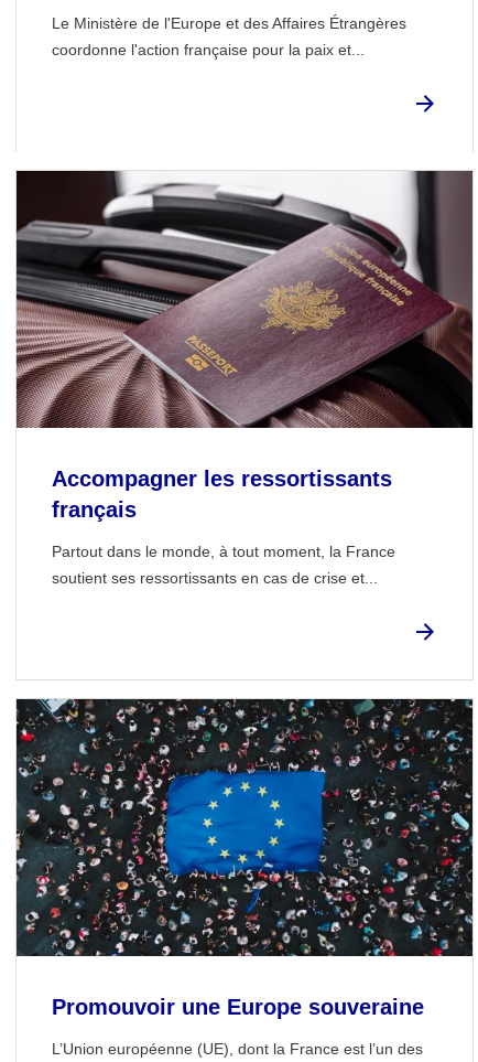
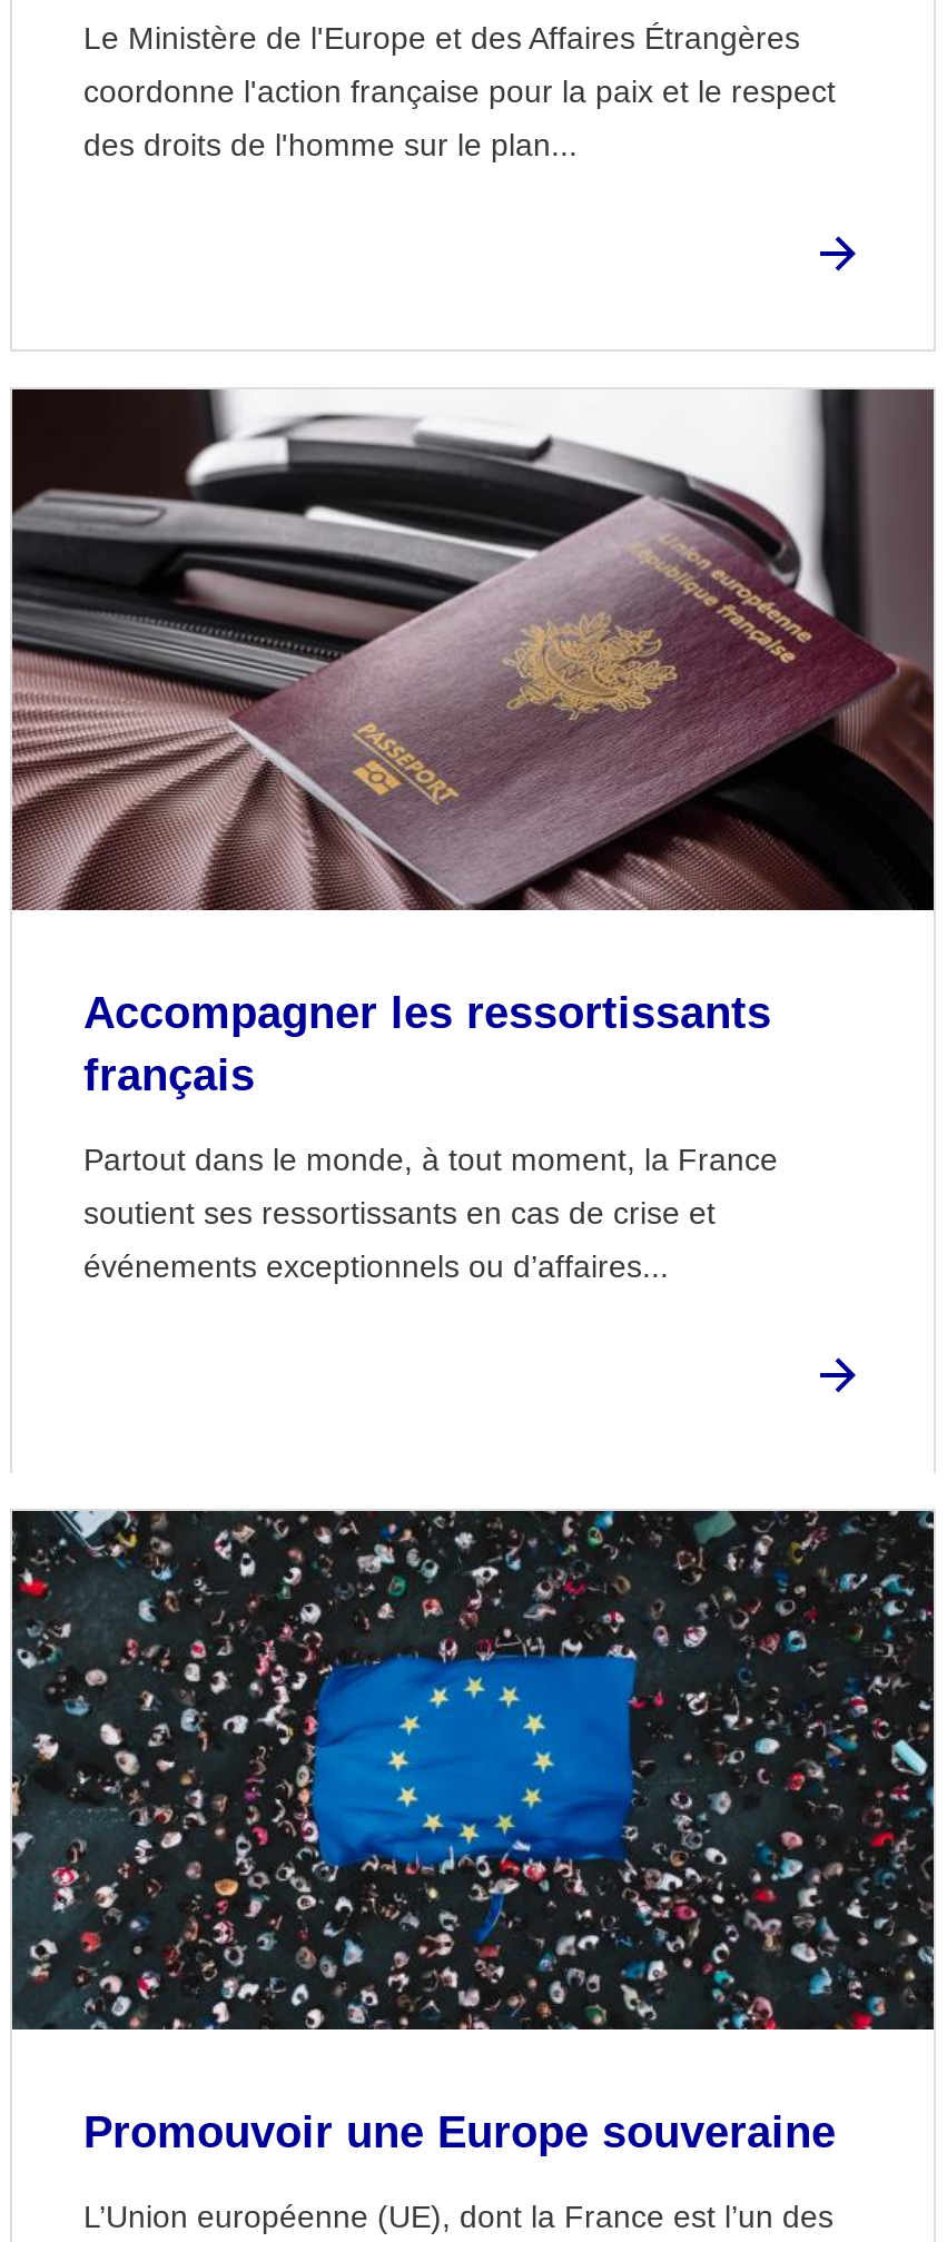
[52,40,365,58] coordonne l'action française pour la paix et... -> [83,74,836,163] coordonne l'action française pour la paix et le respect | des droits de l'homme sur le plan...
[52,569,378,586] soutient ses ressortissants en cas de crise et... -> [83,1193,716,1282] soutient ses ressortissants en cas de crise et | événements exceptionnels ou d’affaires...

